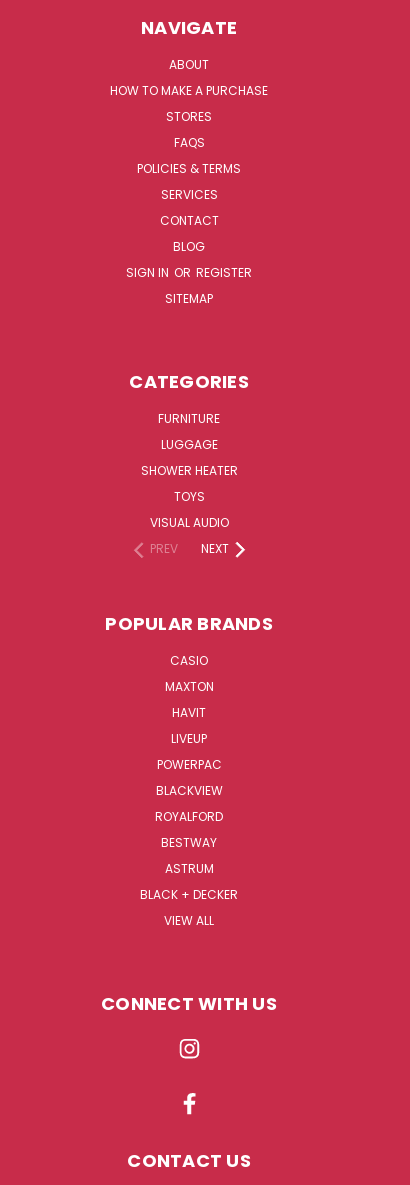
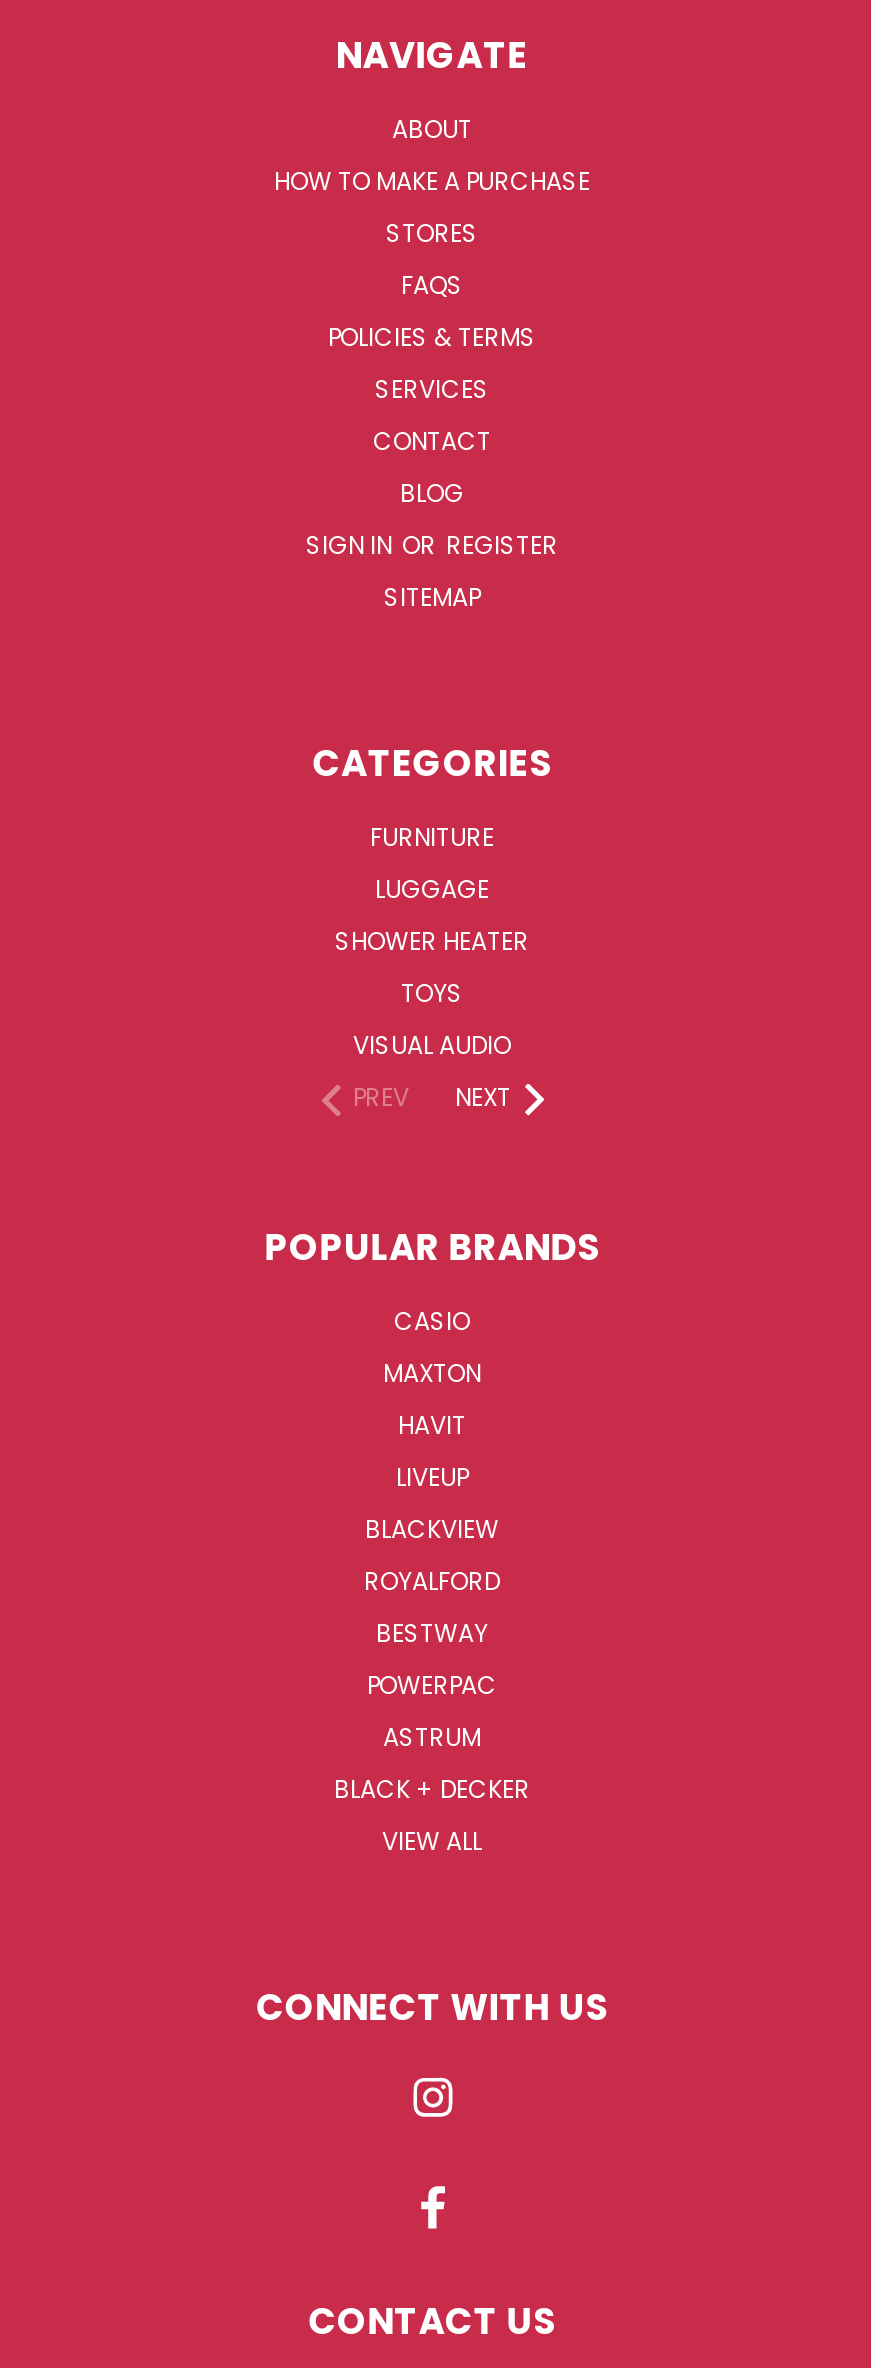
moved [156,756,221,773] -> [367,1668,497,1702]: POWERPAC
moved [155,782,223,851] -> [364,1512,500,1650]: BLACKVIEW | ROYALFORD | BESTWAY

